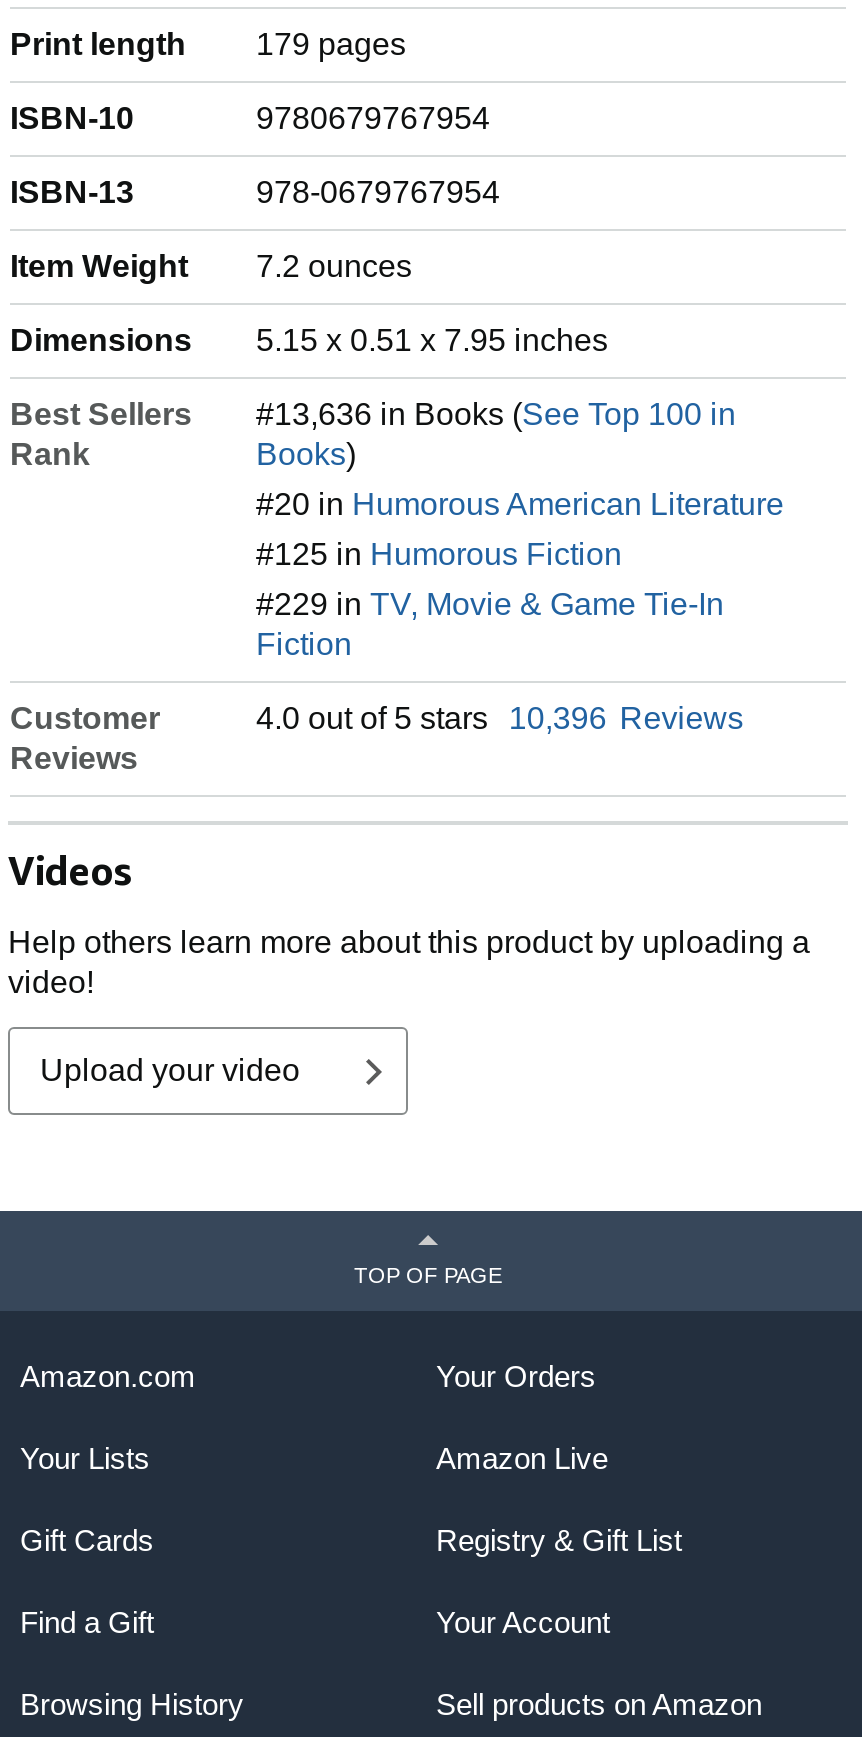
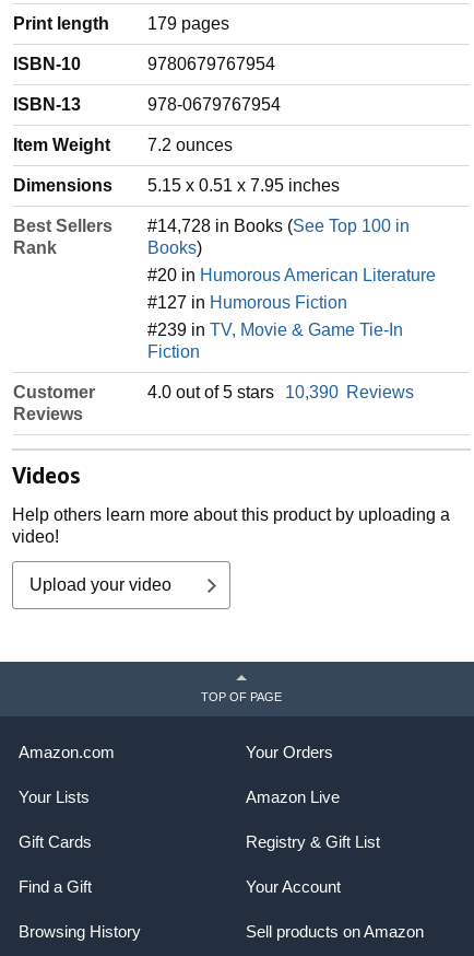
[256,397,736,431] #13,636 in Books (See Top 100 in -> [147,216,410,235] #14,728 in Books (See Top 100 in
[256,537,622,571] #125 in Humorous Fiction -> [147,293,347,312] #127 in Humorous Fiction
[256,587,724,621] #229 in TV, Movie & Game Tie-In -> [147,320,403,339] #239 in TV, Movie & Game Tie-In
[256,701,744,735] 4.0 out of 5 stars 10,396 Reviews -> [147,383,414,401] 4.0 out of 5 stars 10,390 Reviews

